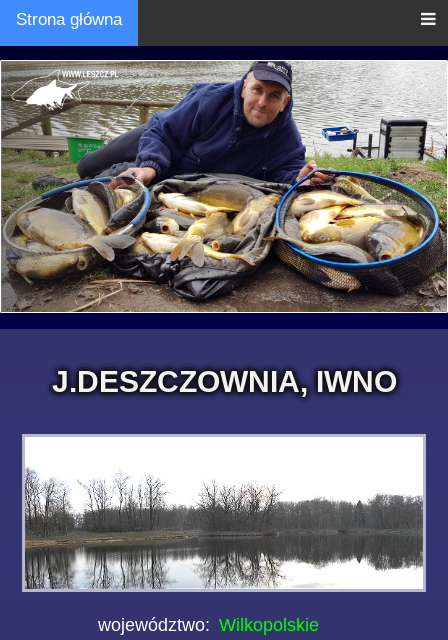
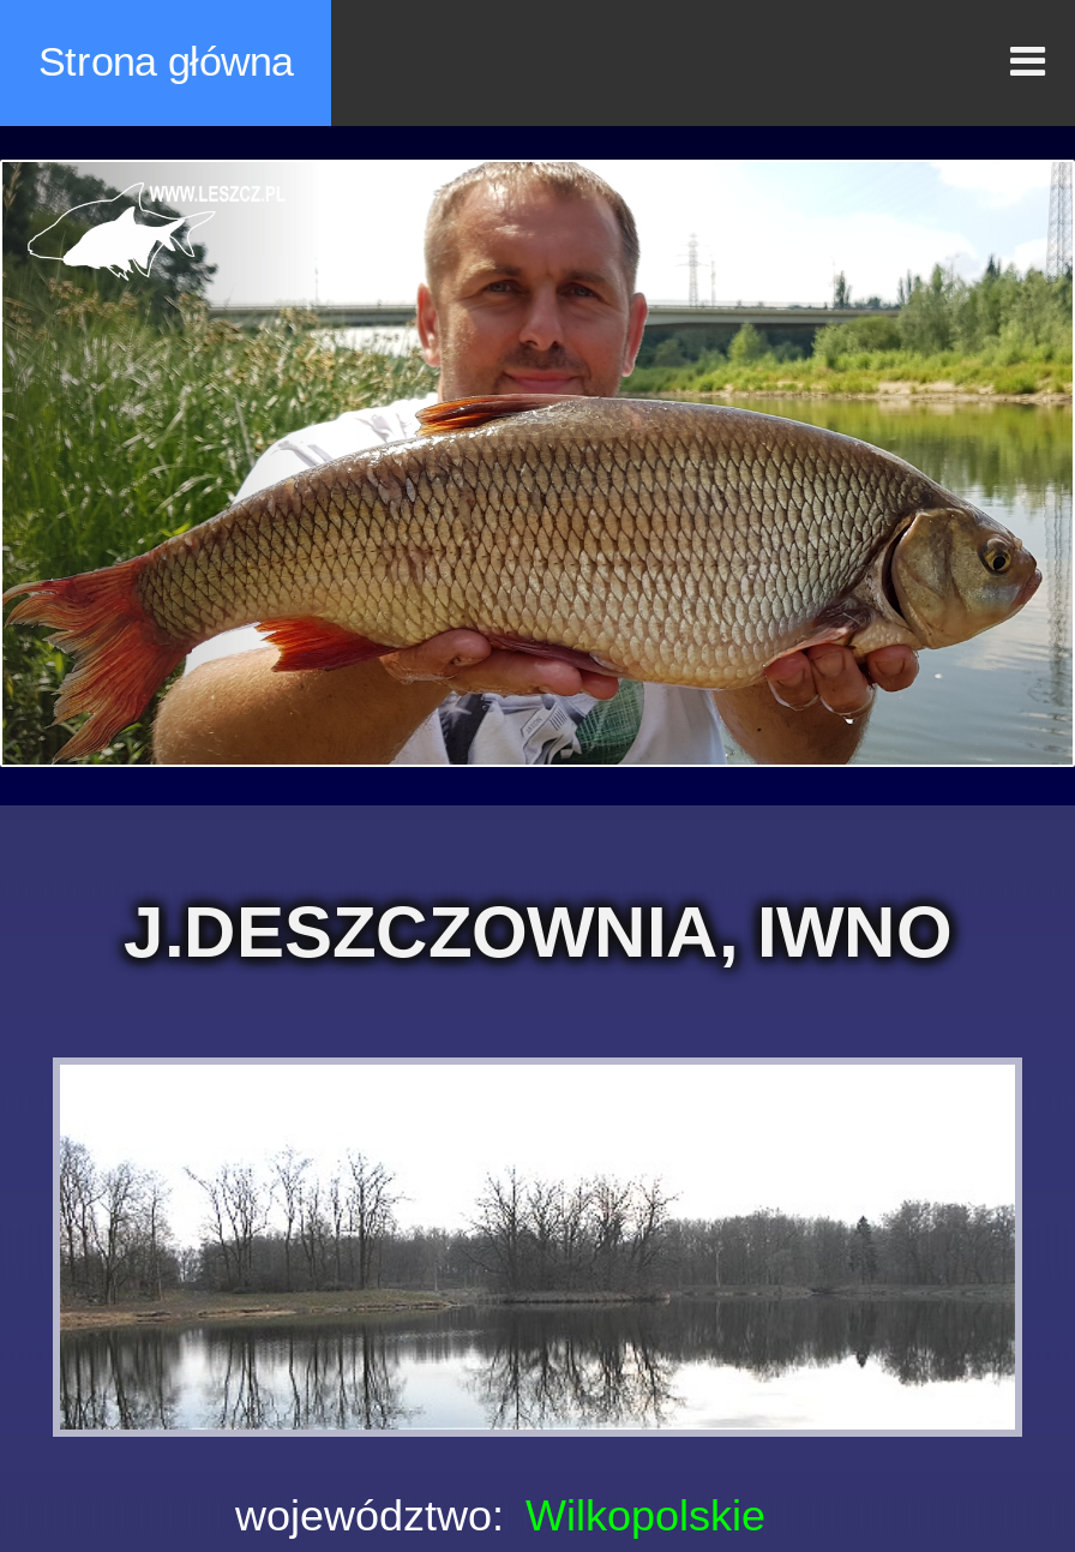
[3,60,445,313] [image] -> [7,160,1068,767] [image]

